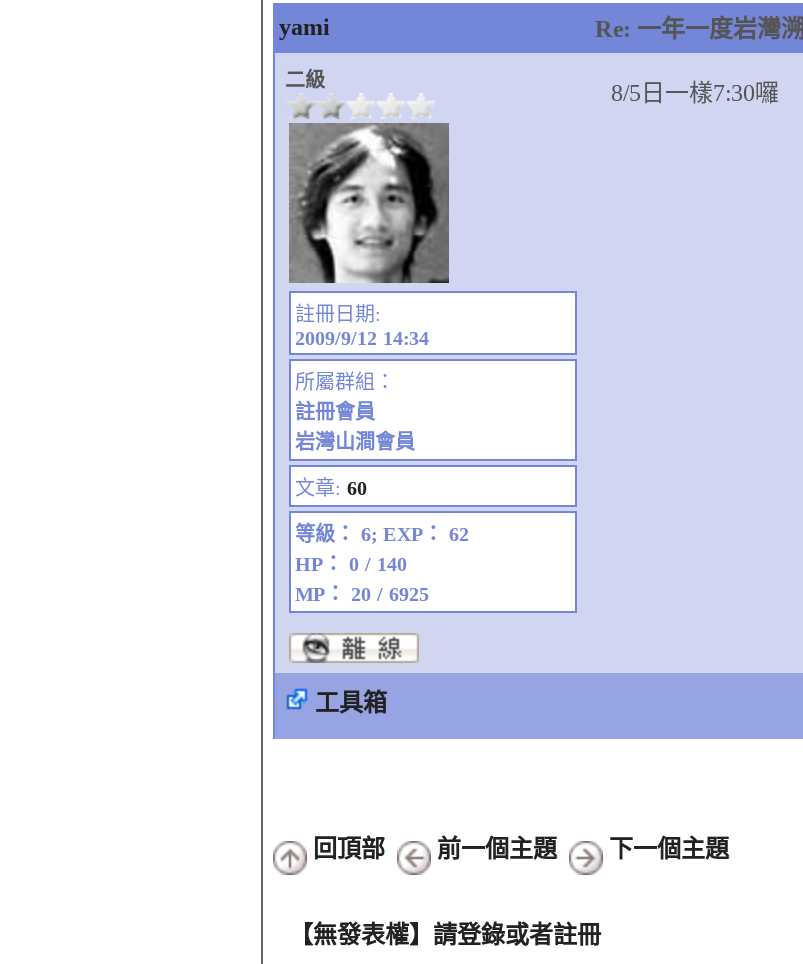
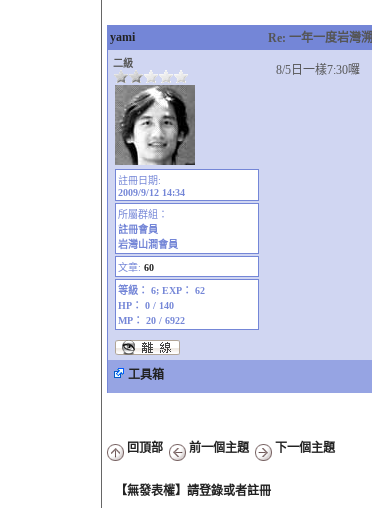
[295,583,429,605] MP： 20 / 6925 -> [118,315,185,326] MP： 20 / 6922

